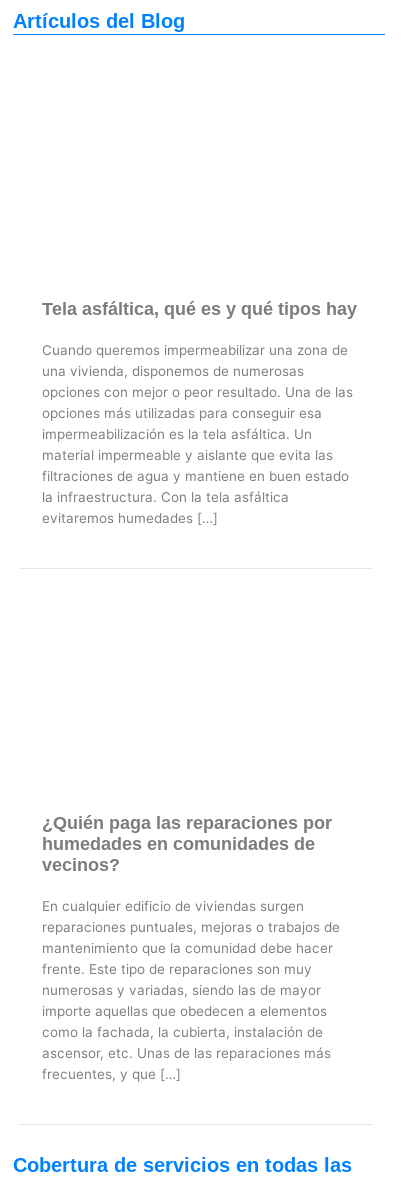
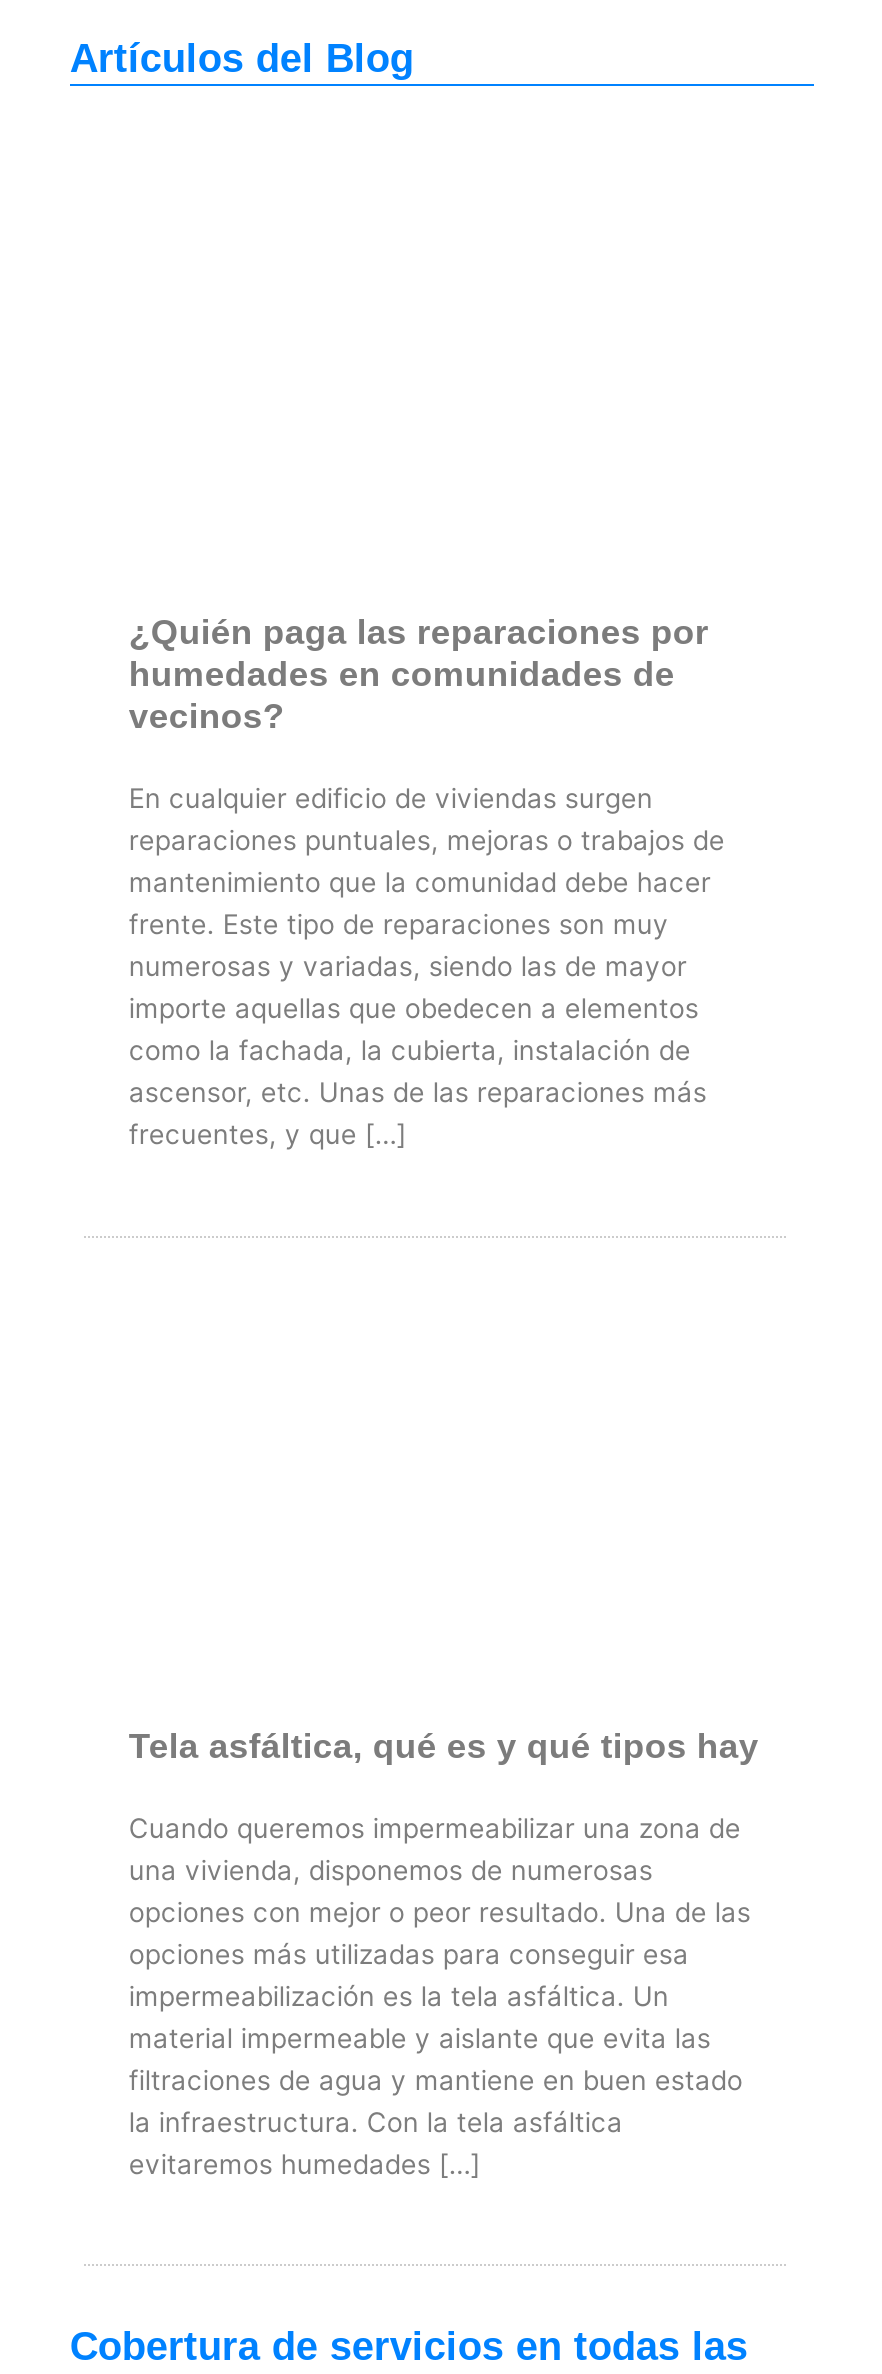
moved [42,298,357,525] -> [129,1726,759,2180]: Tela asfáltica, qué es y qué tipos hay | Cuando queremos impermeabilizar una zona de | una vivienda, disponemos de numerosas | ... | la infraestructura. Con la tela asfáltica | evitaremos humedades […]
moved [42,813,340,1082] -> [129,613,725,1151]: ¿Quién paga las reparaciones por | humedades en comunidades de | vecinos? | ... | ascensor, etc. Unas de las reparaciones más | frecuentes, y que […]

